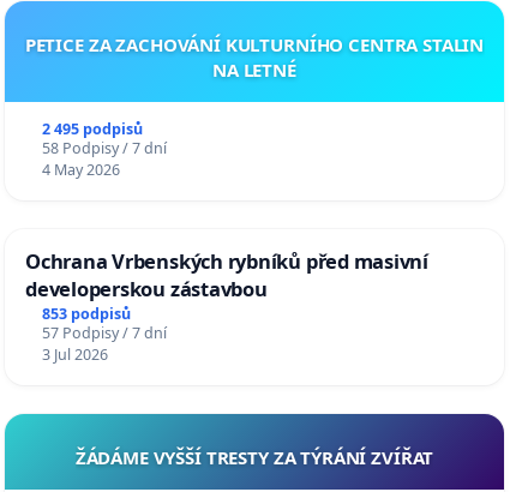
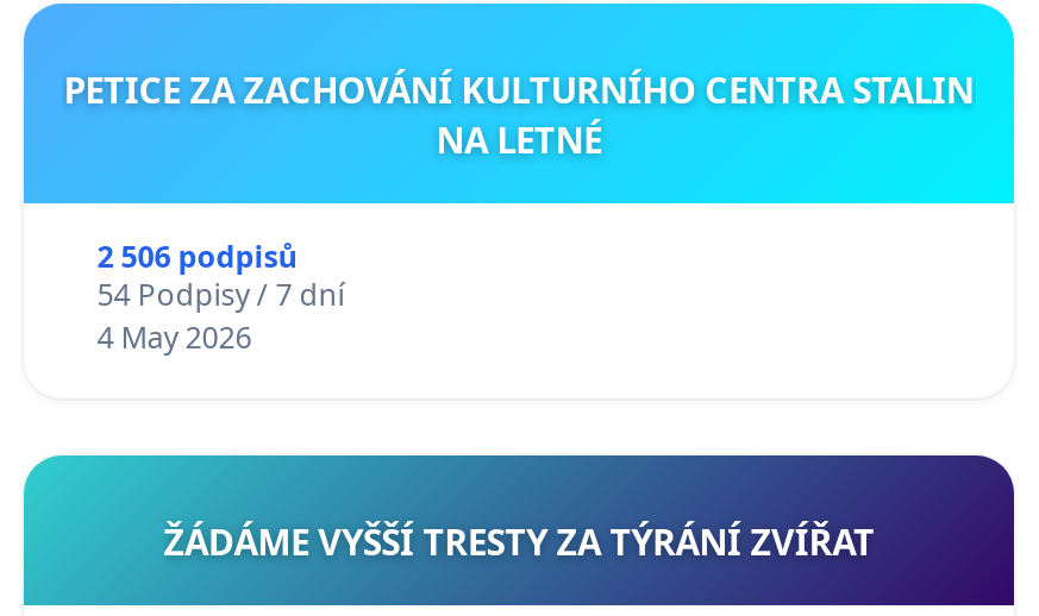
[42,119,143,140] 2 495 podpisů -> [97,237,297,277] 2 506 podpisů
[42,139,167,159] 58 Podpisy / 7 dní -> [97,275,345,315] 54 Podpisy / 7 dní
[25,248,428,365] Ochrana Vrbenských rybníků před masivní | developerskou zástavbou | 853 podpisů | 57 Podpisy / 7 dní | 3 Jul 2026 -> none

